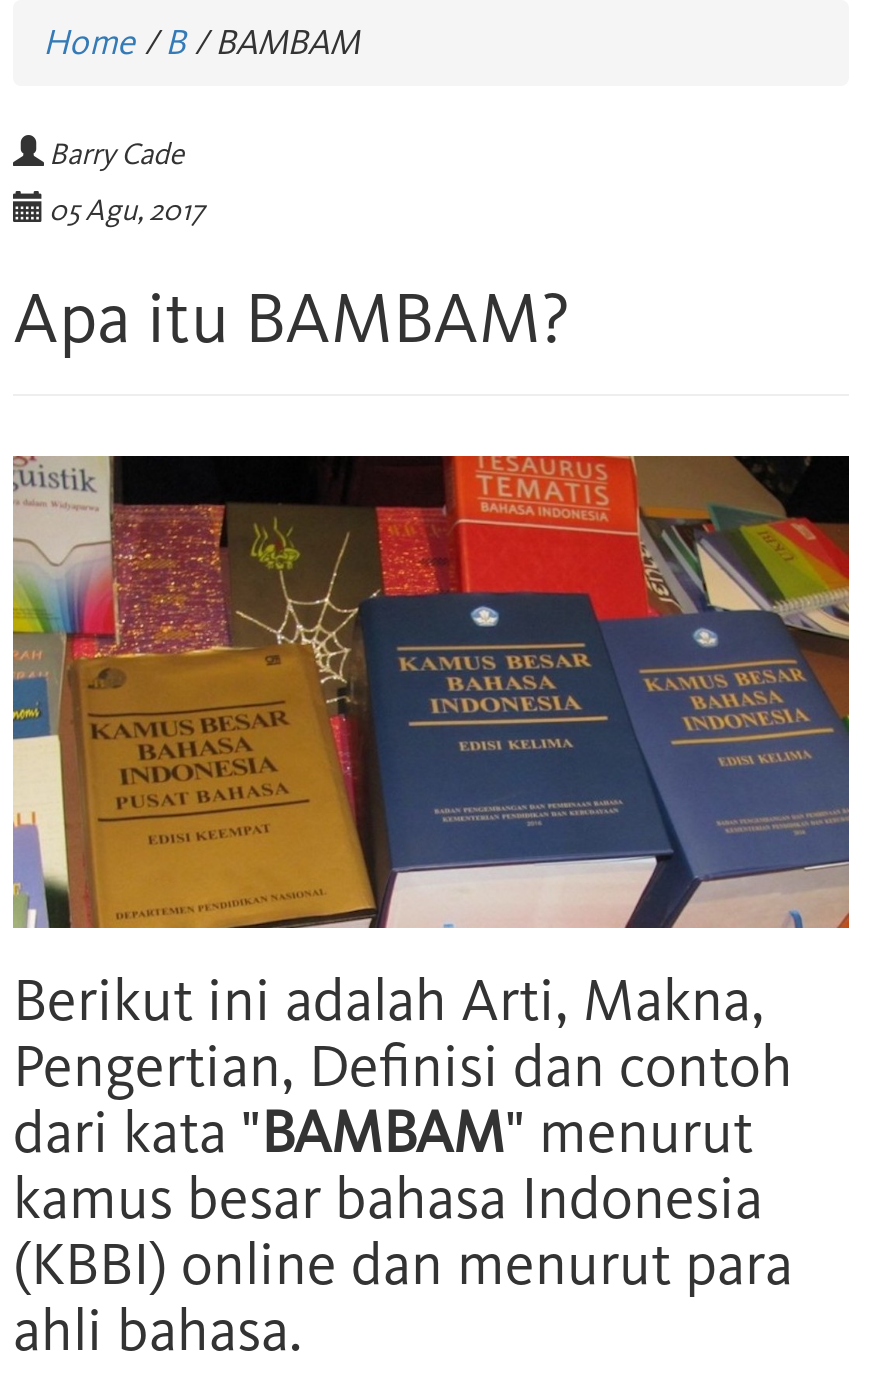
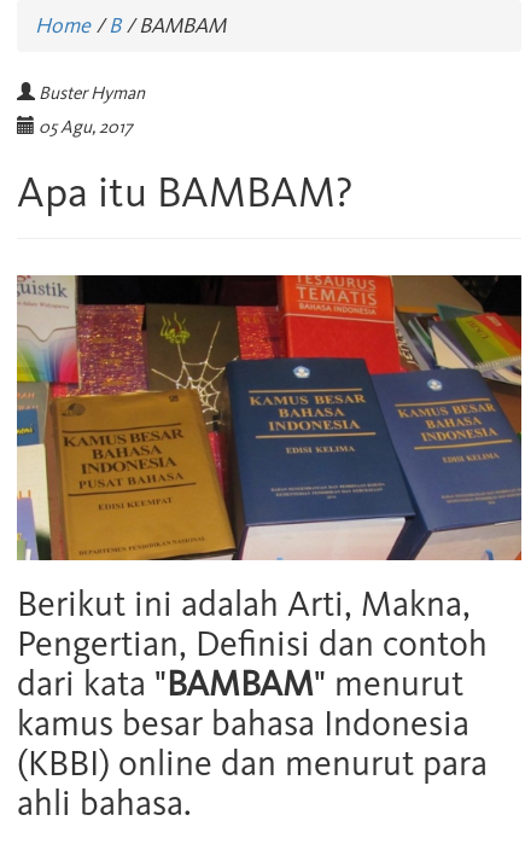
[49,136,183,172] Barry Cade -> [39,82,145,104] Buster Hyman

